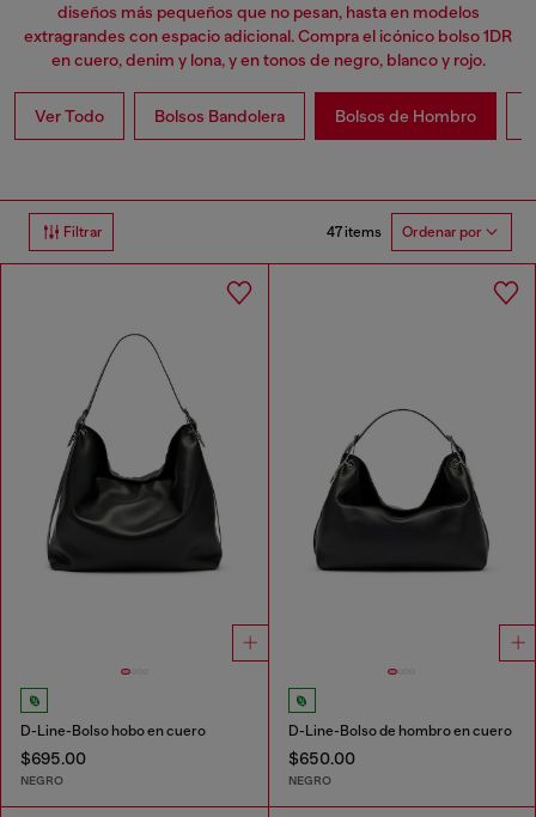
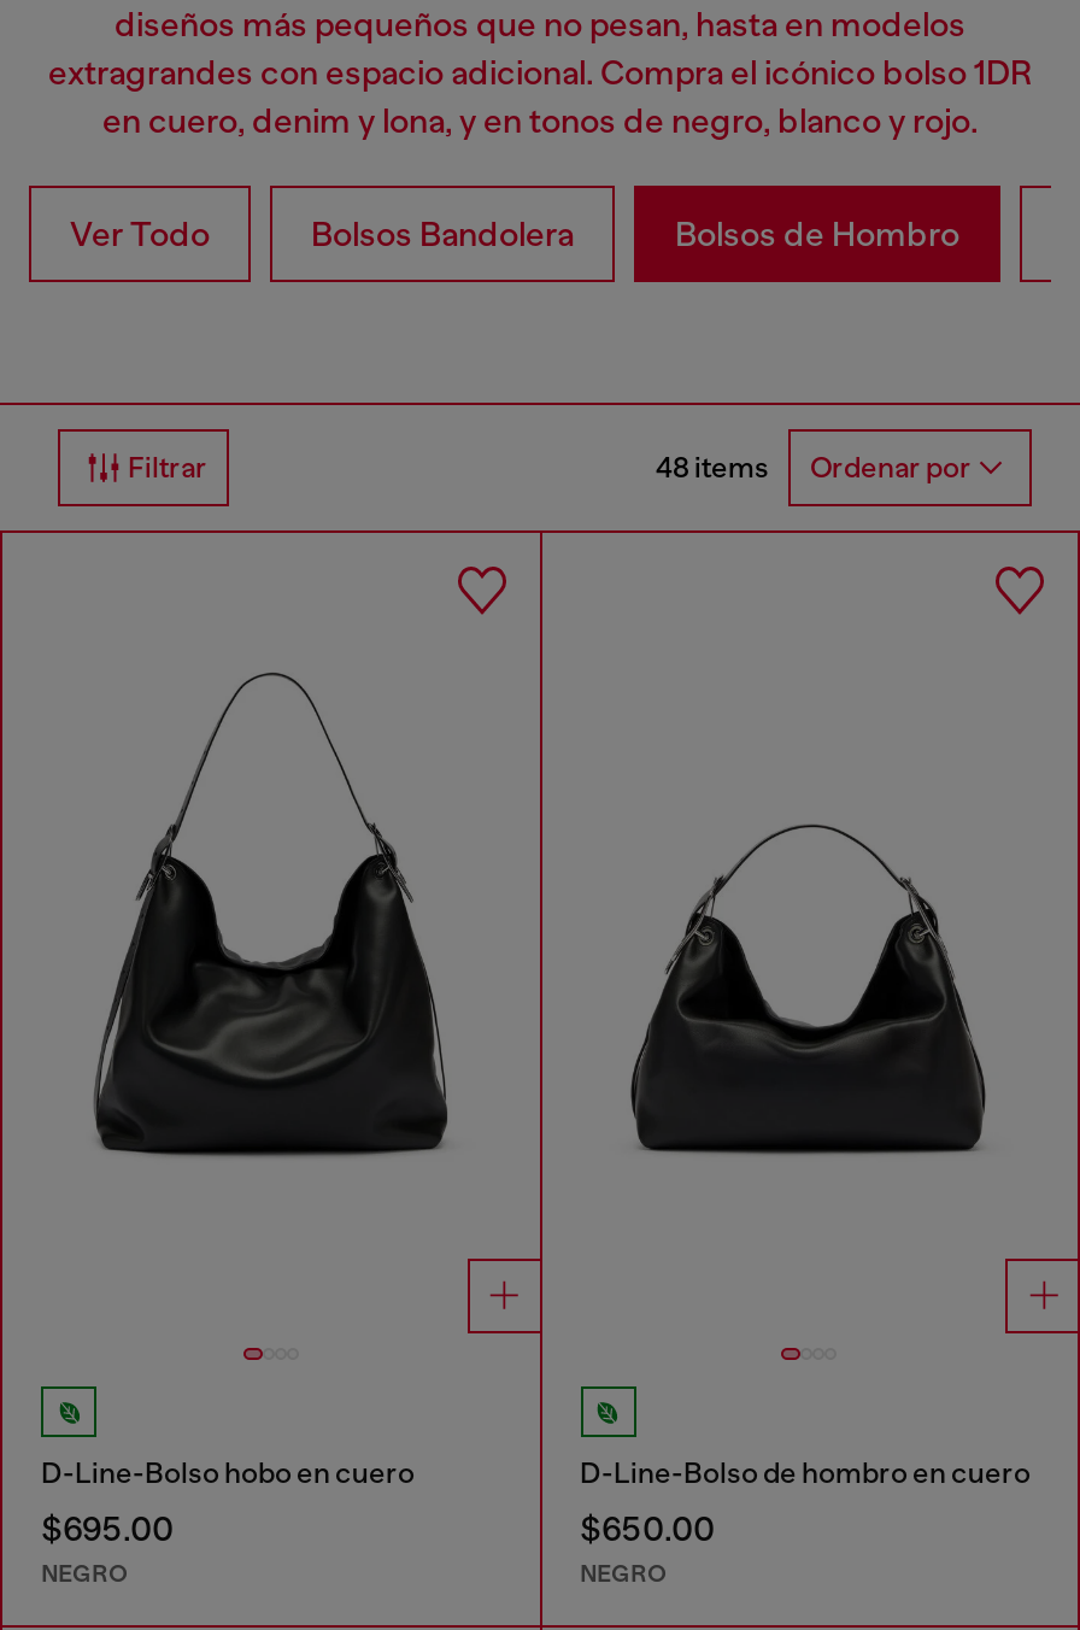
[327,224,482,241] 47 items Ordenar por -> [656,451,972,486] 48 items Ordenar por

